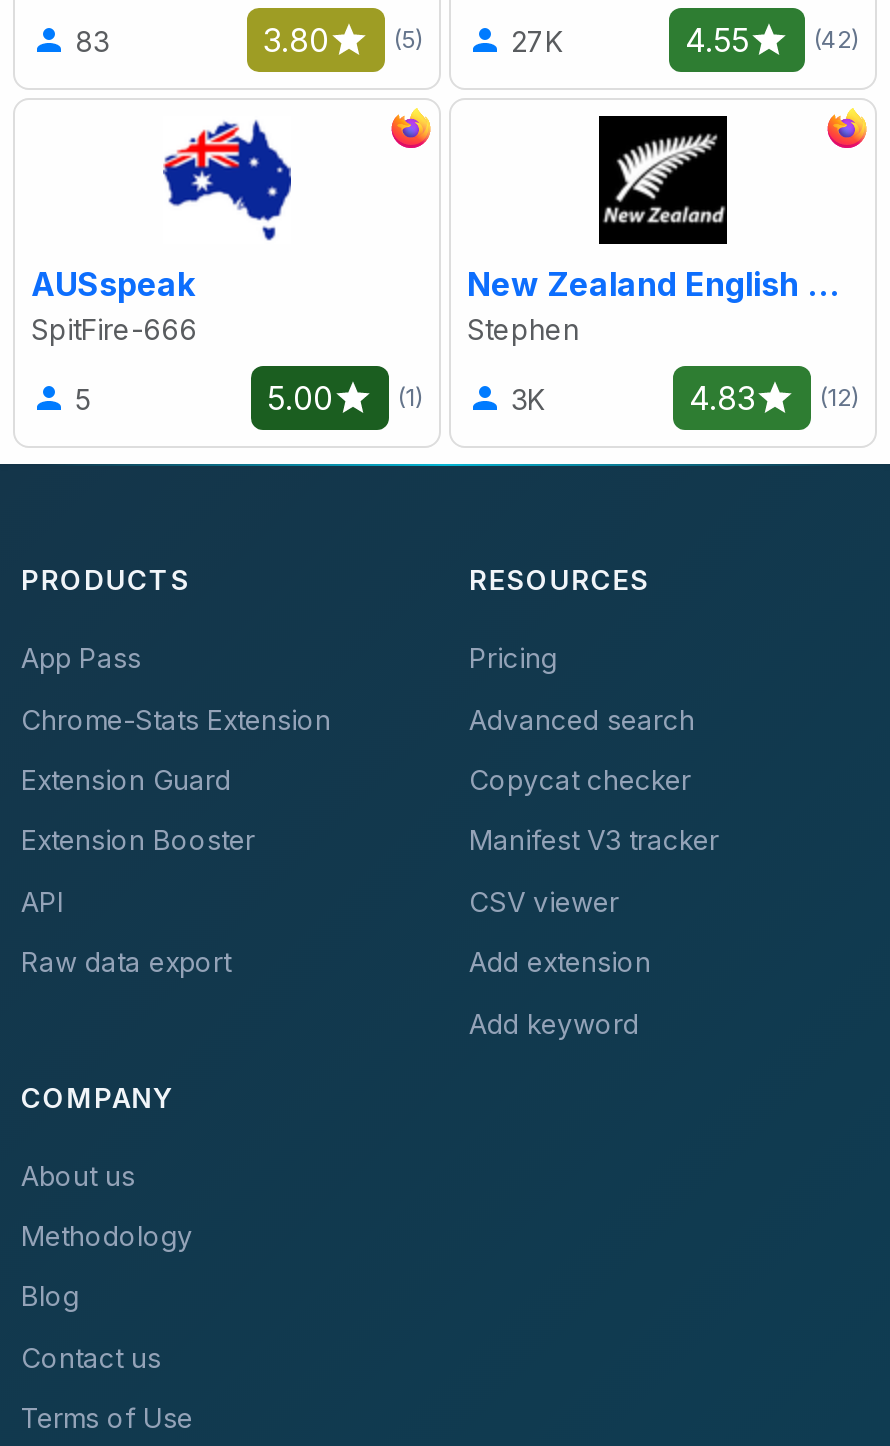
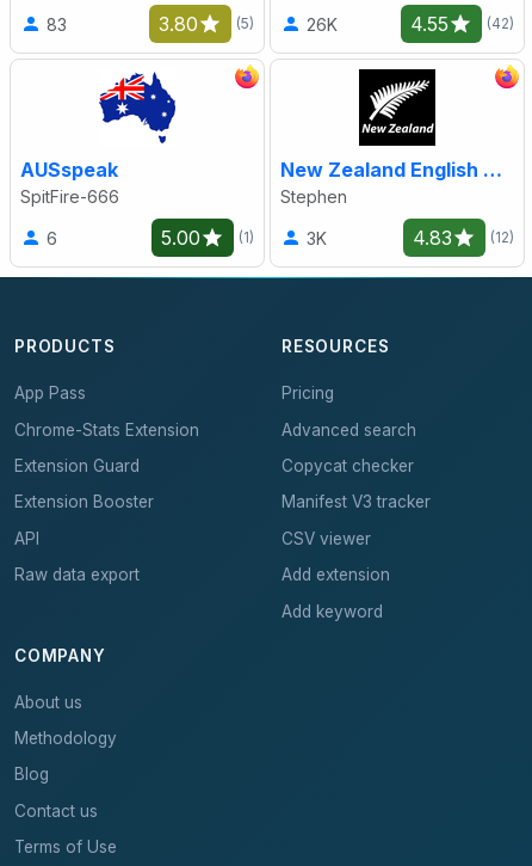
[511,23,563,57] 27K -> [307,14,338,34] 26K
[75,381,91,415] 5 -> [47,228,57,248] 6

